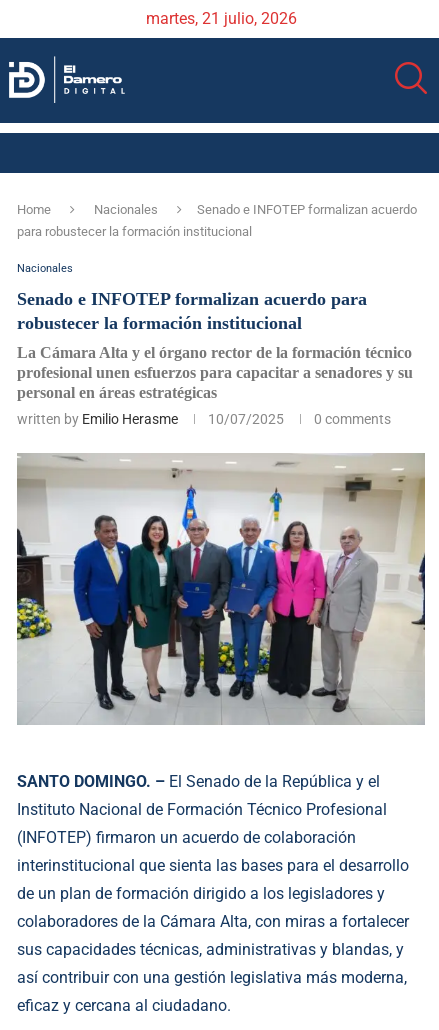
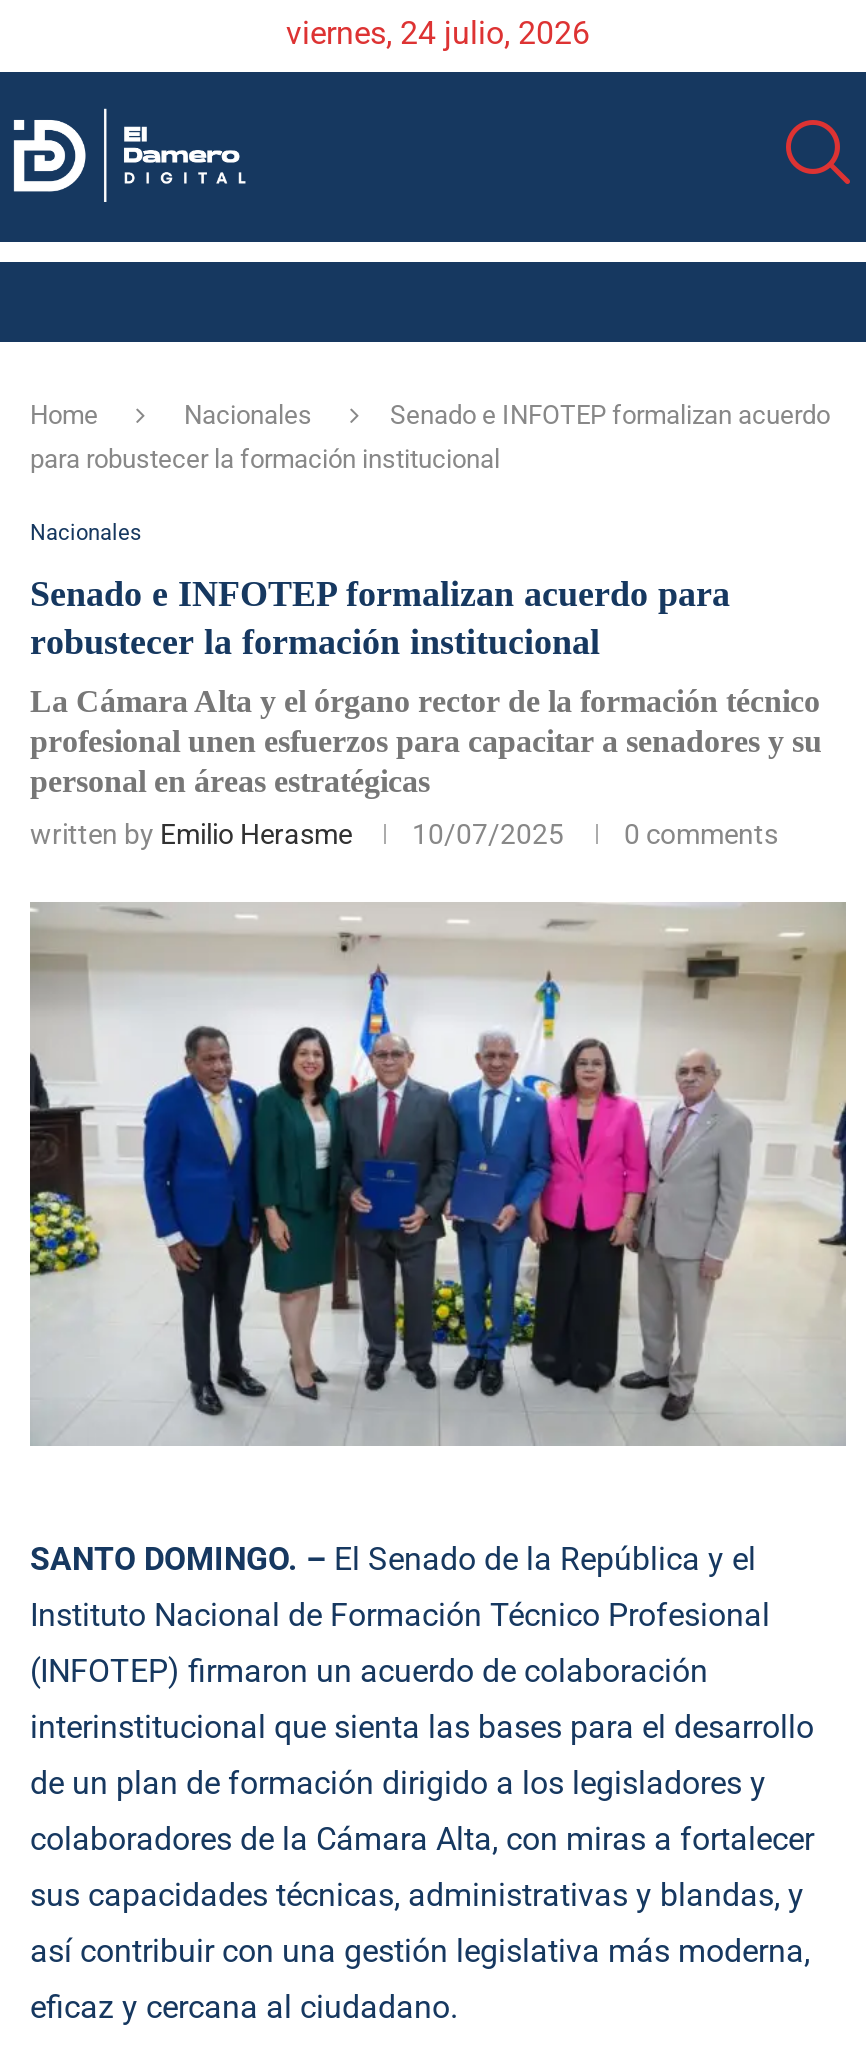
[145,9,296,28] martes, 21 julio, 2026 -> [286,14,590,52] viernes, 24 julio, 2026

